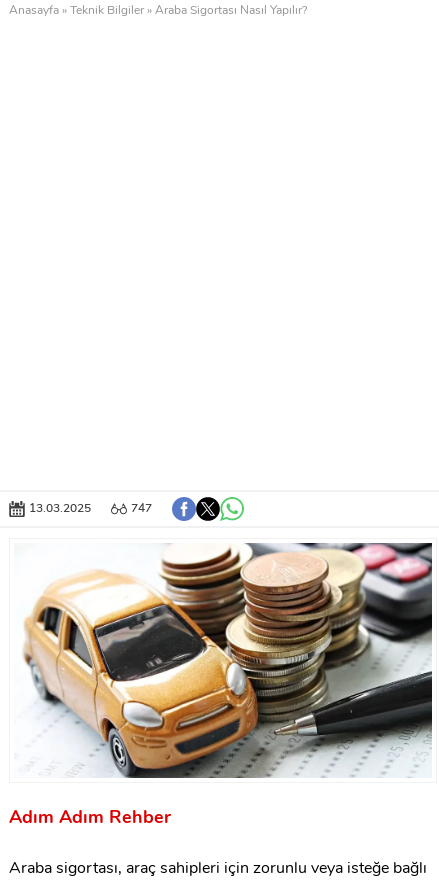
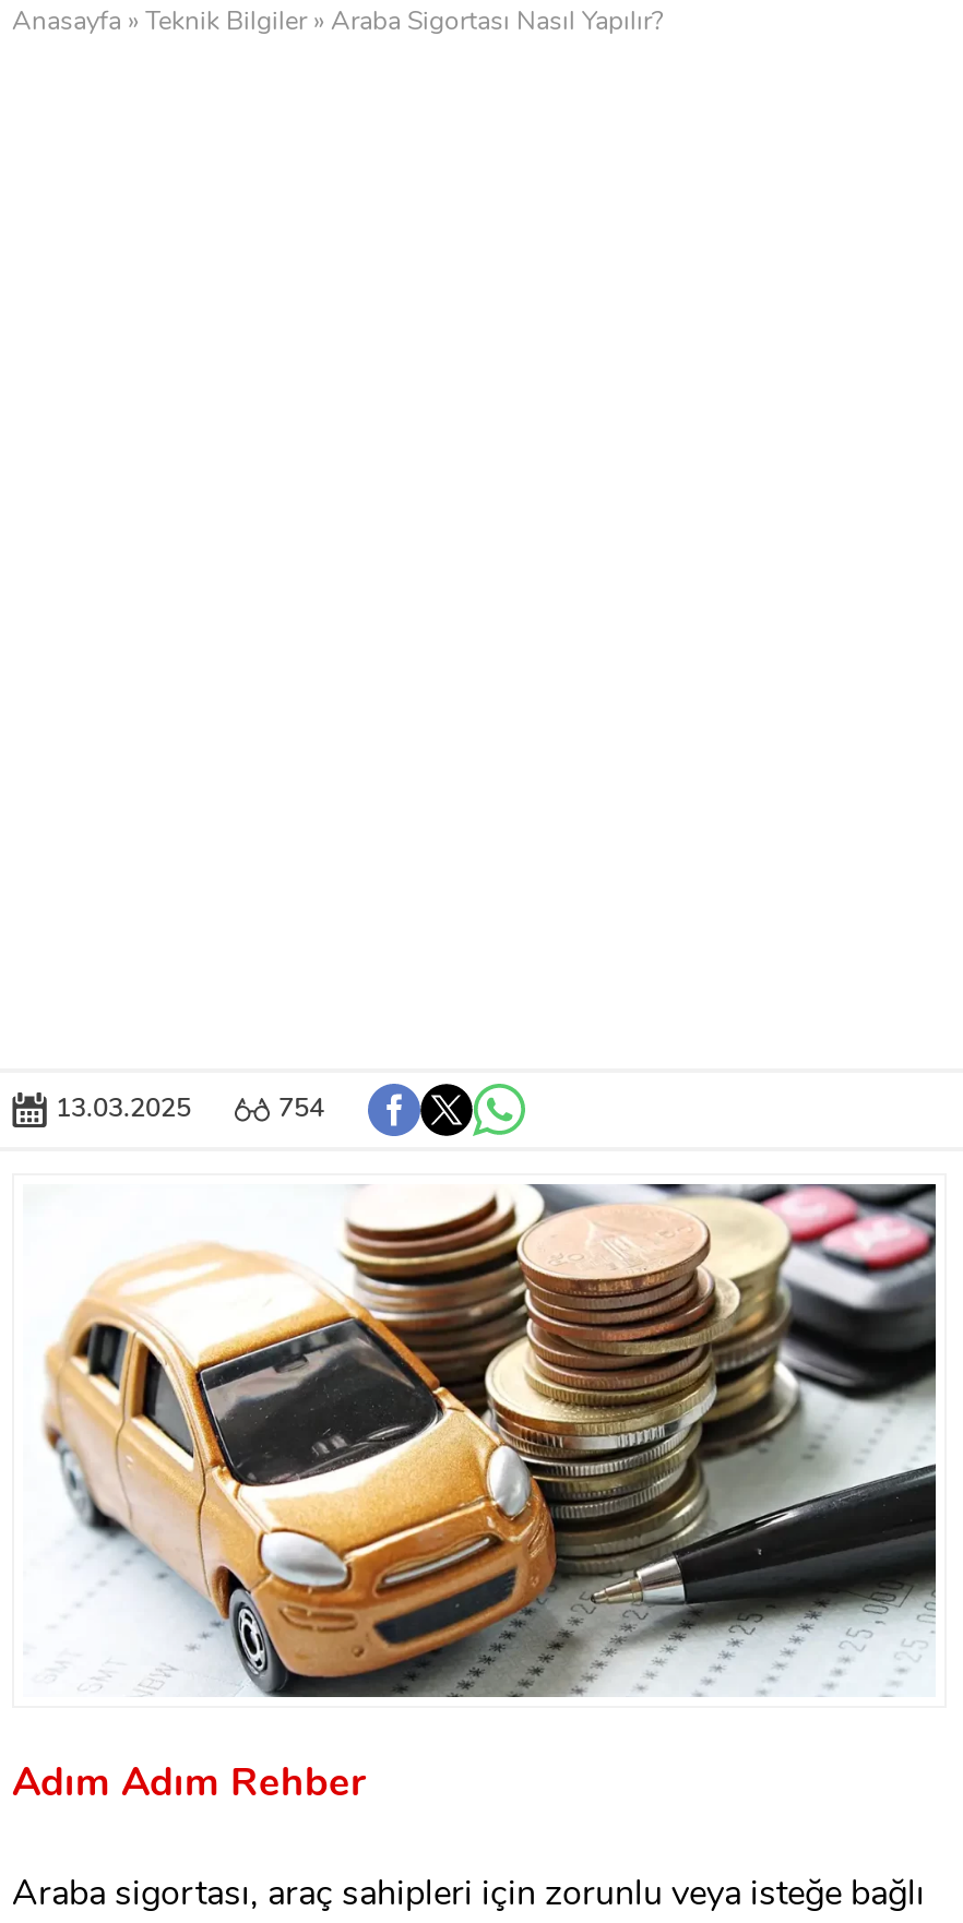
[131,503,152,515] 747 -> [278,1097,324,1123] 754

